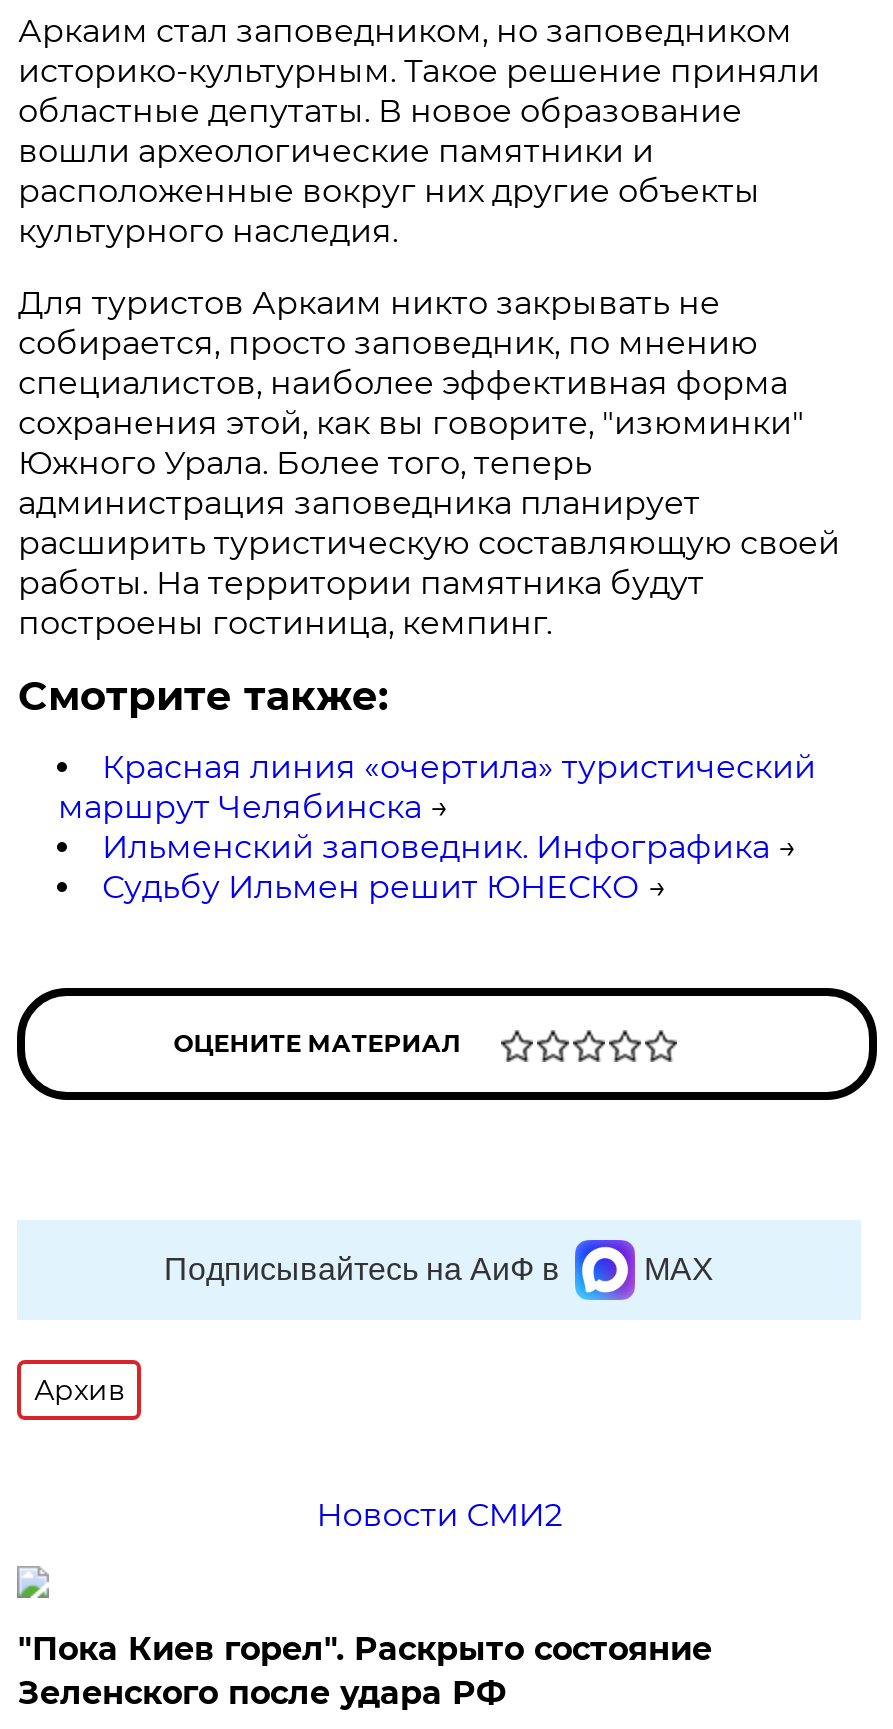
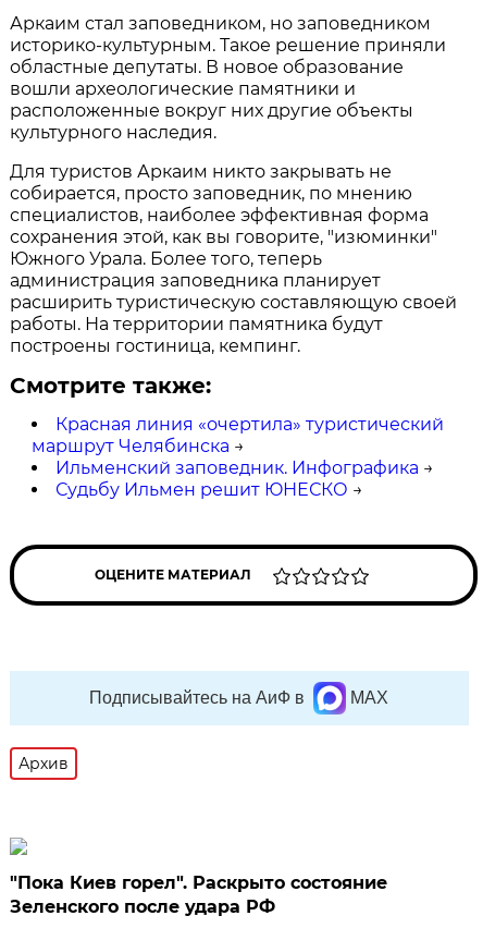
[316,1496,562,1534] Новости СМИ2 -> none

